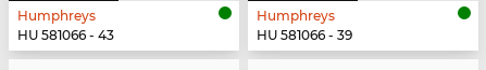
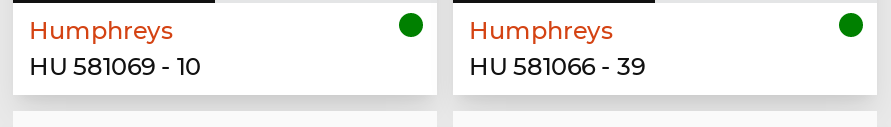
[17,27,114,43] HU 581066 - 43 -> [29,50,201,80] HU 581069 - 10

